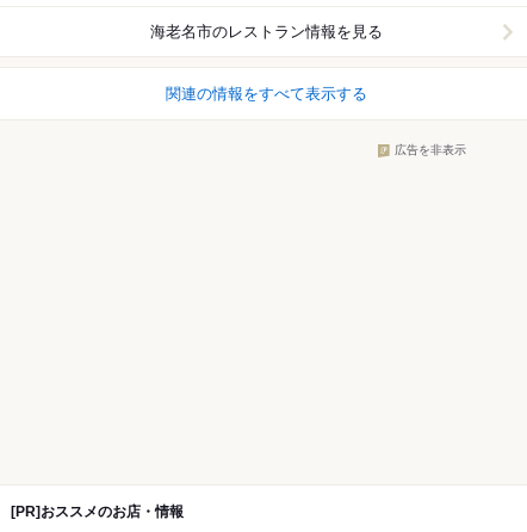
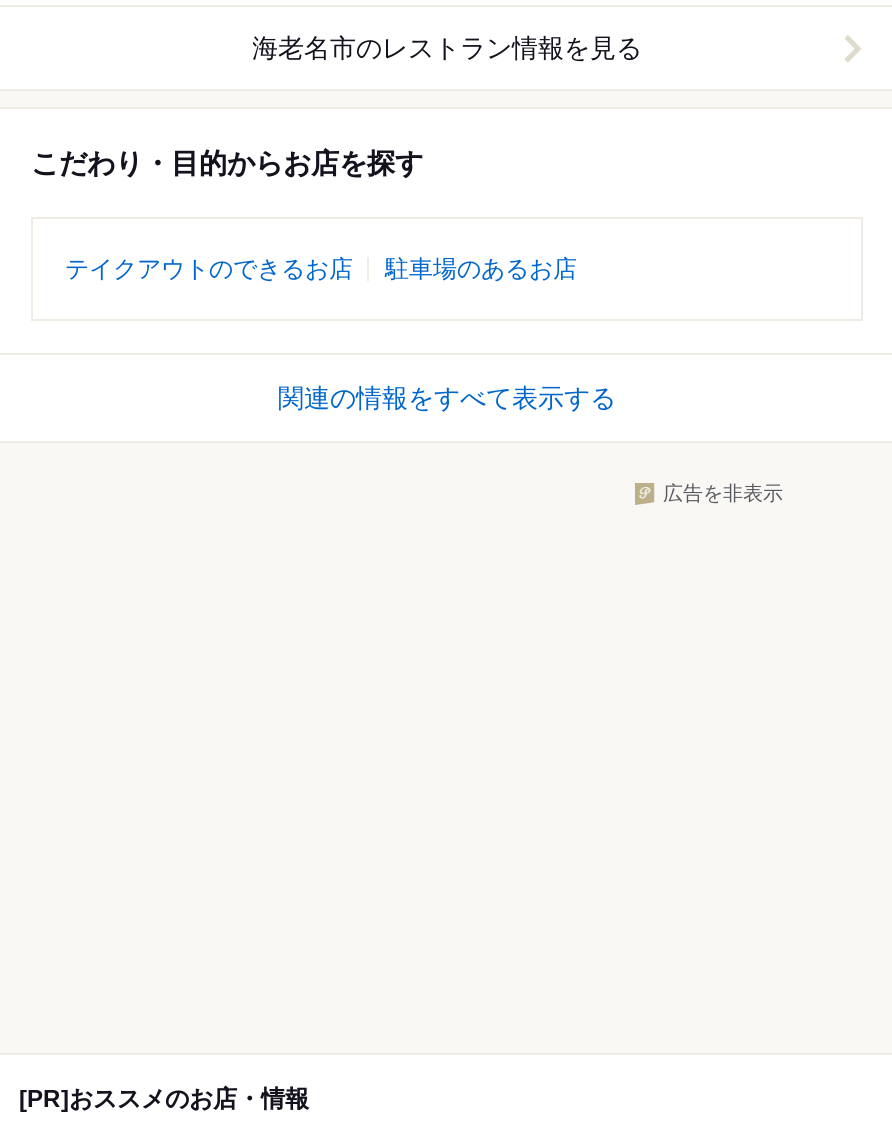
none -> [31,148,577,284] こだわり・目的からお店を探す | テイクアウトのできるお店 | 駐車場のあるお店

